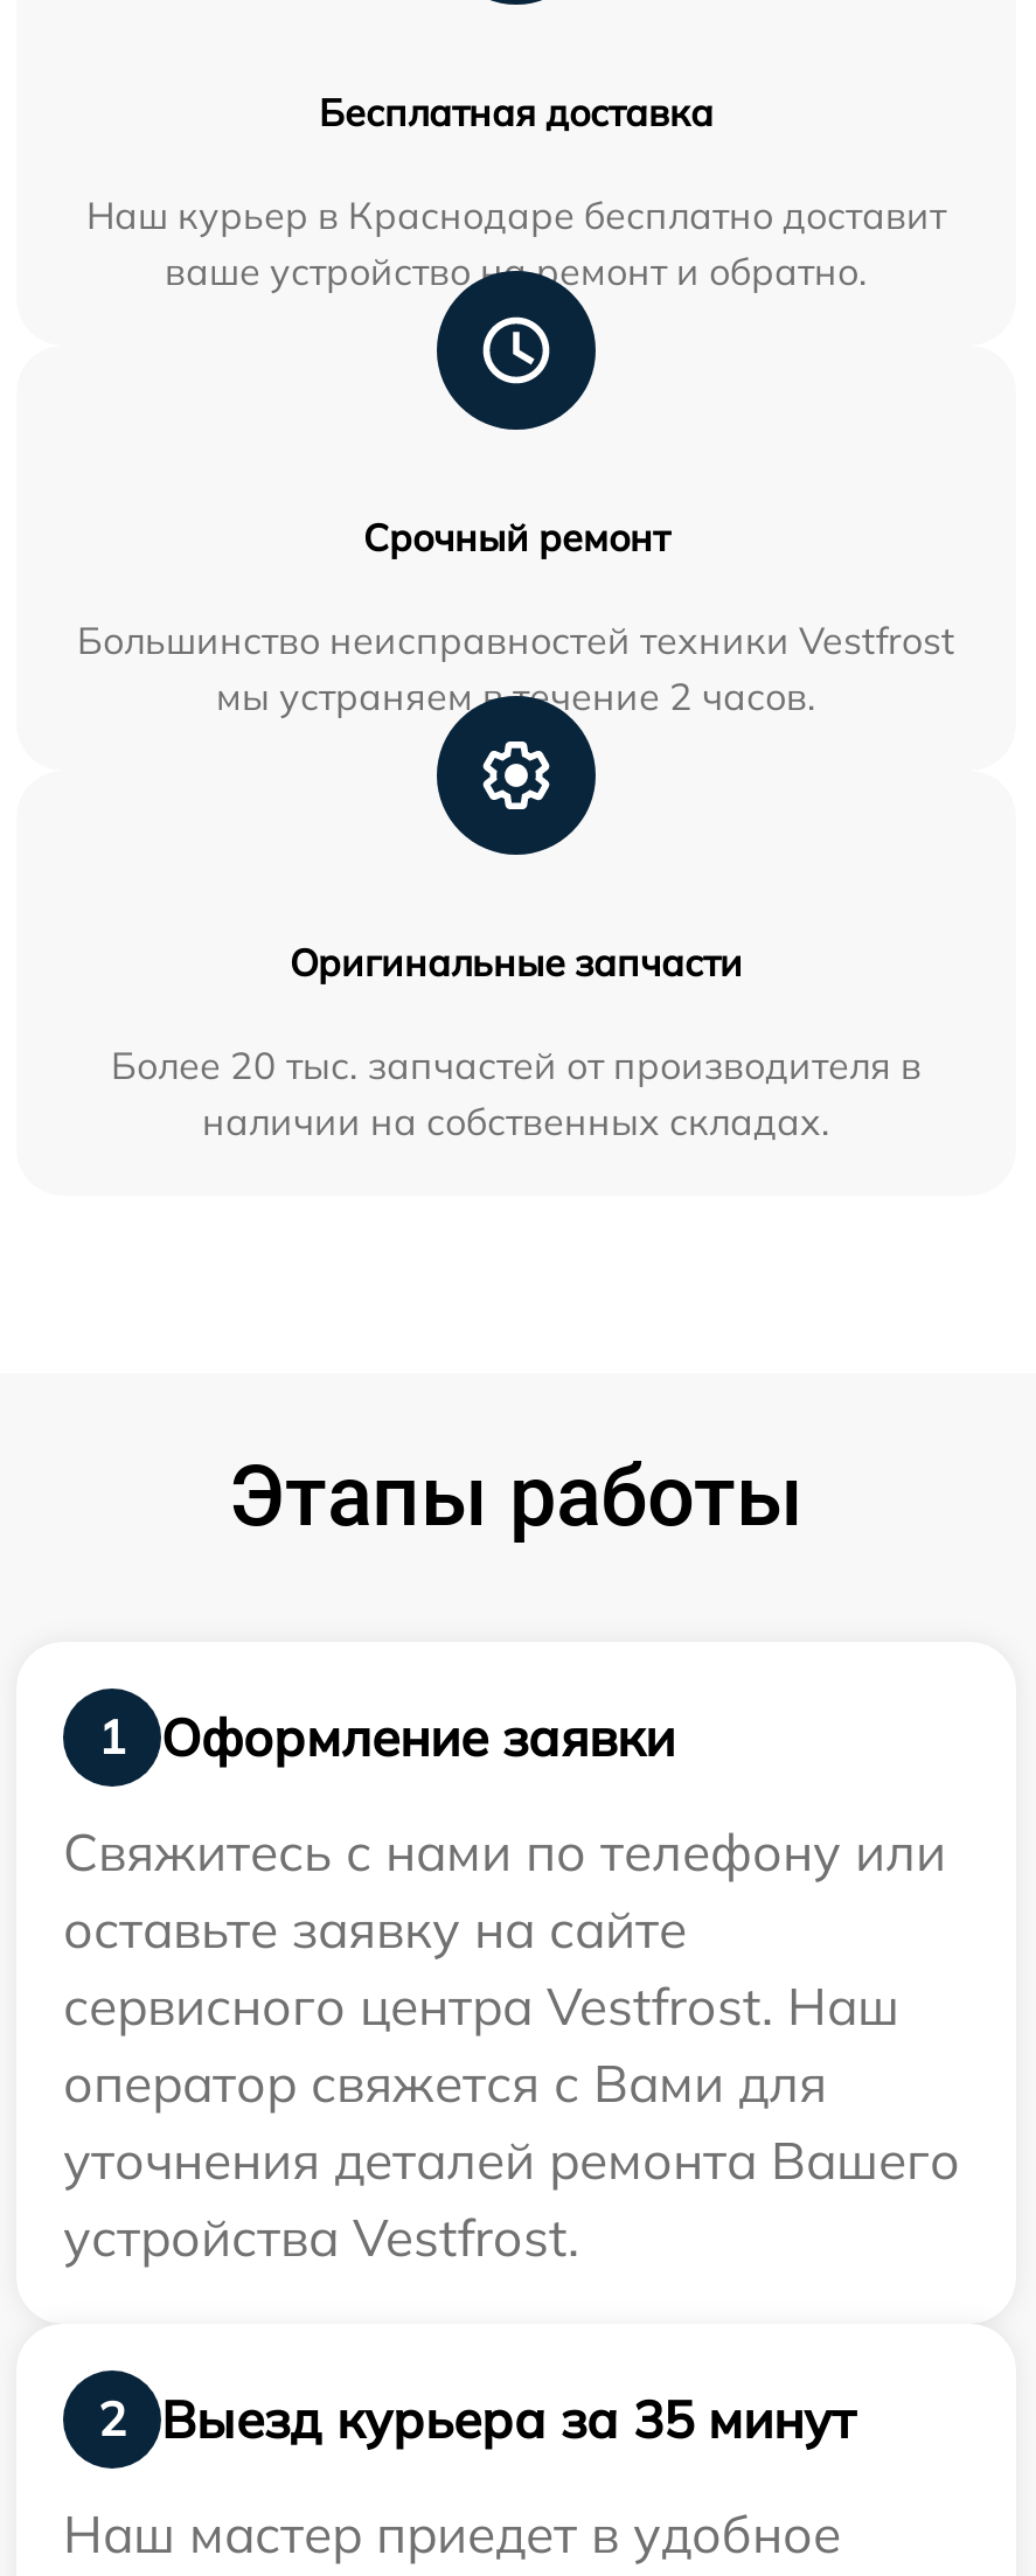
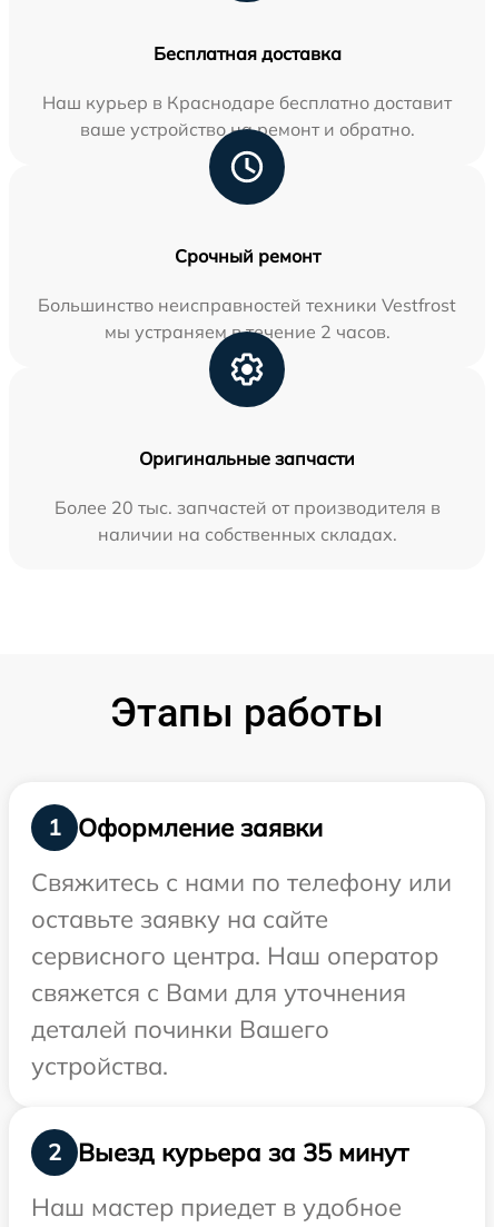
[63,1974,960,2271] сервисного центра Vestfrost. Наш | оператор свяжется с Вами для | уточнения деталей ремонта Вашего | устройства Vestfrost. -> [31,940,438,1082] сервисного центра. Наш оператор | свяжется с Вами для уточнения | деталей починки Вашего | устройства.

